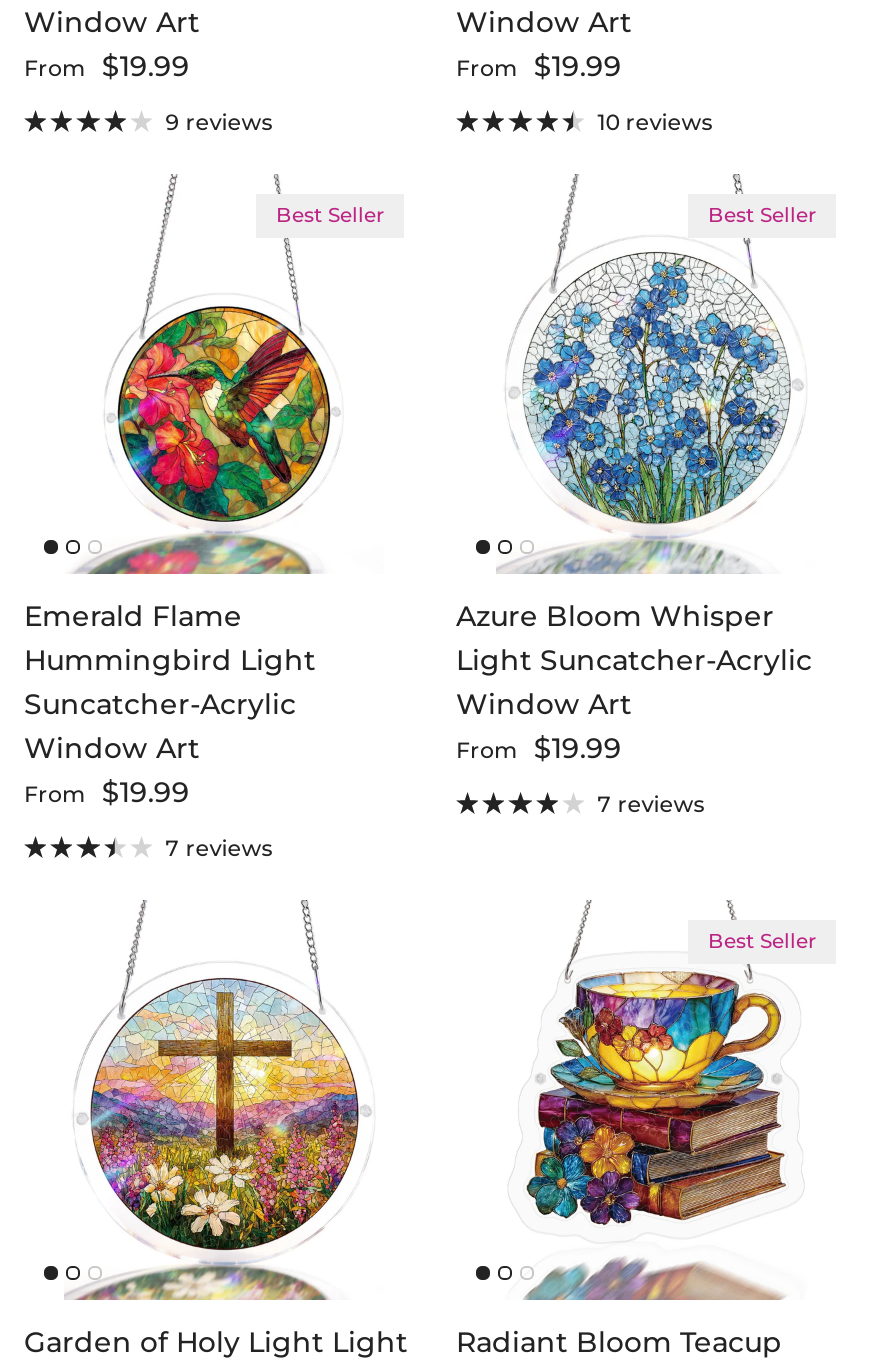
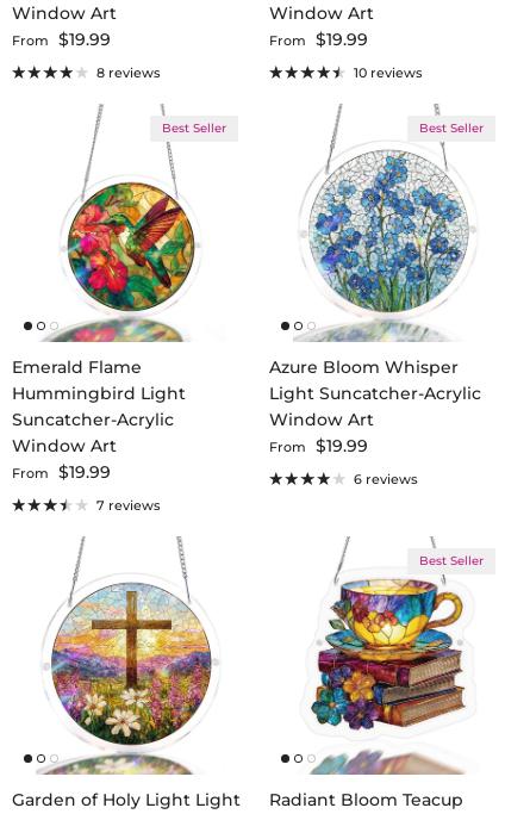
[165,109,273,137] 9 reviews -> [96,65,160,82] 8 reviews
[597,791,705,819] 7 reviews -> [353,471,418,488] 6 reviews

